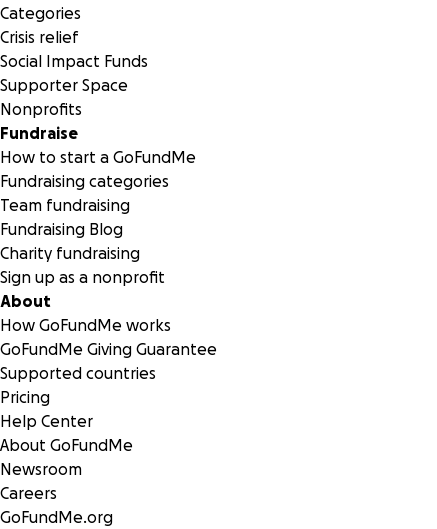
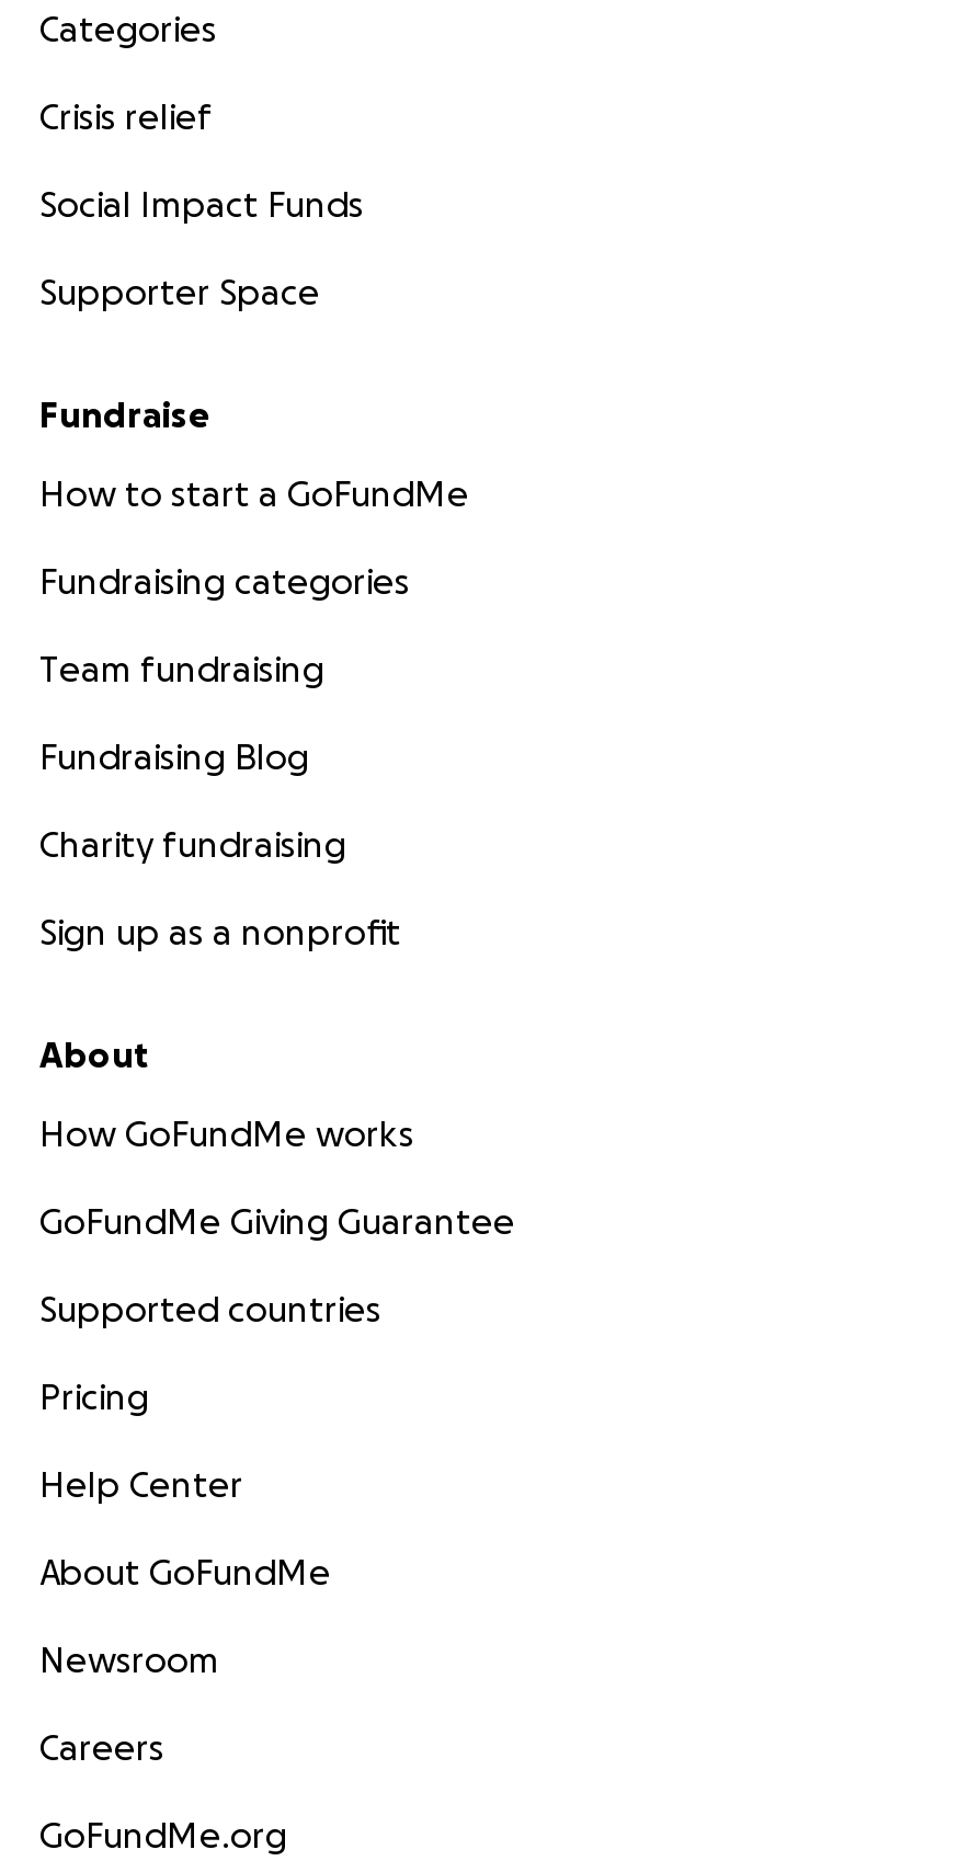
[0,100,82,118] Nonprofits -> none

